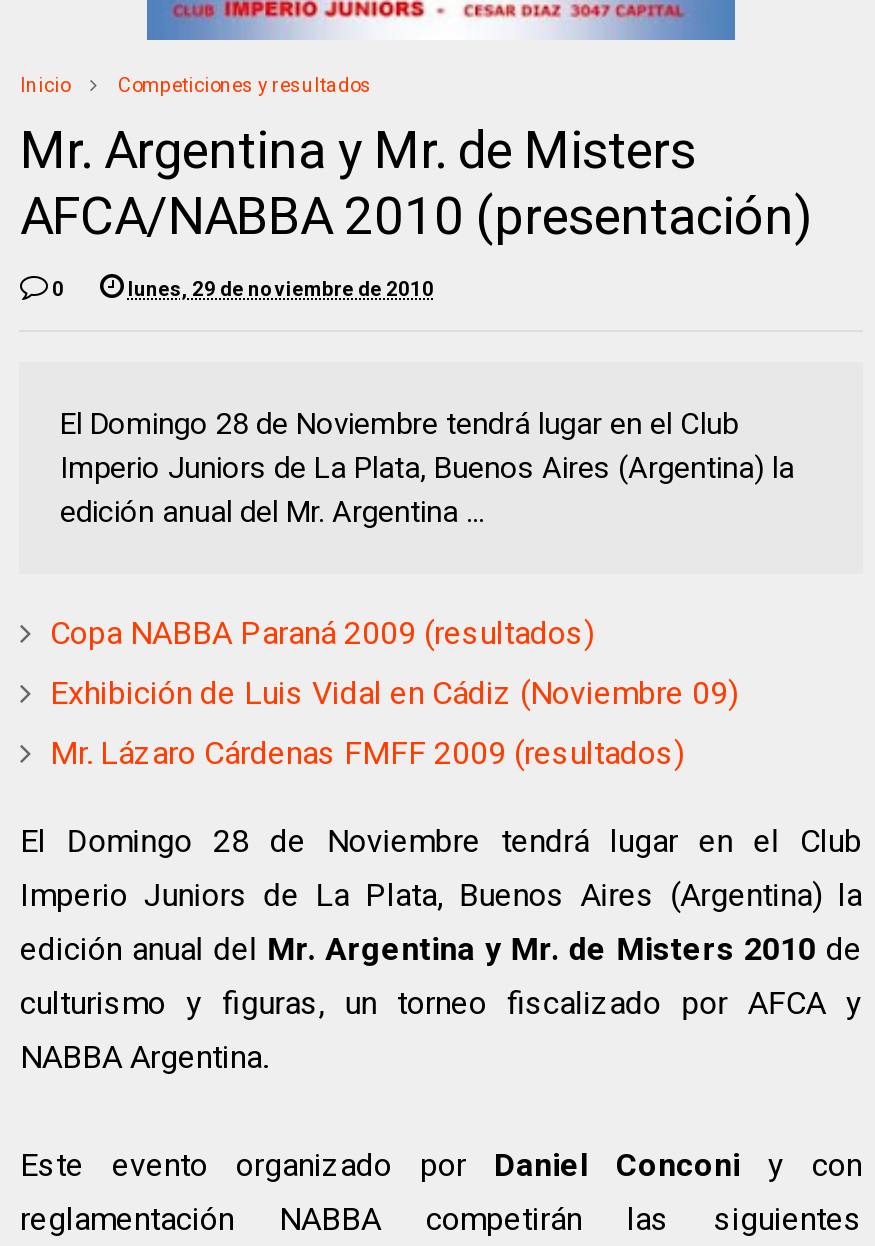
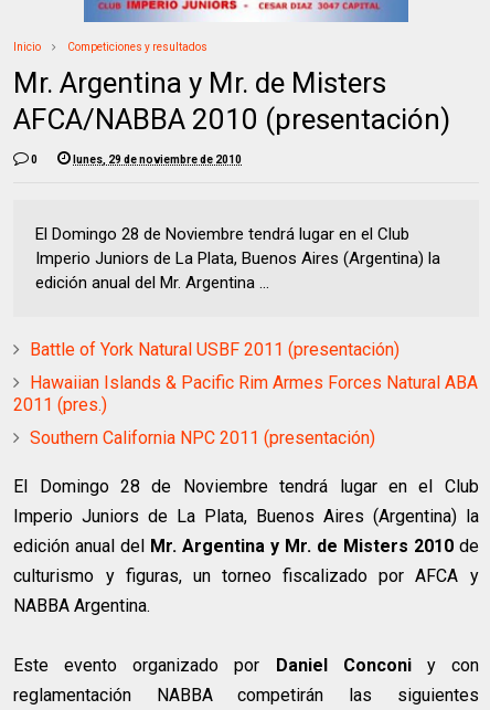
[50,613,594,651] Copa NABBA Paraná 2009 (resultados) -> [30,339,400,360] Battle of York Natural USBF 2011 (presentación)
[50,673,738,711] Exhibición de Luis Vidal en Cádiz (Noviembre 09) -> [14,372,478,415] Hawaiian Islands & Pacific Rim Armes Forces Natural ABA | 2011 (pres.)
[50,733,684,771] Mr. Lázaro Cárdenas FMFF 2009 (resultados) -> [30,427,376,448] Southern California NPC 2011 (presentación)

